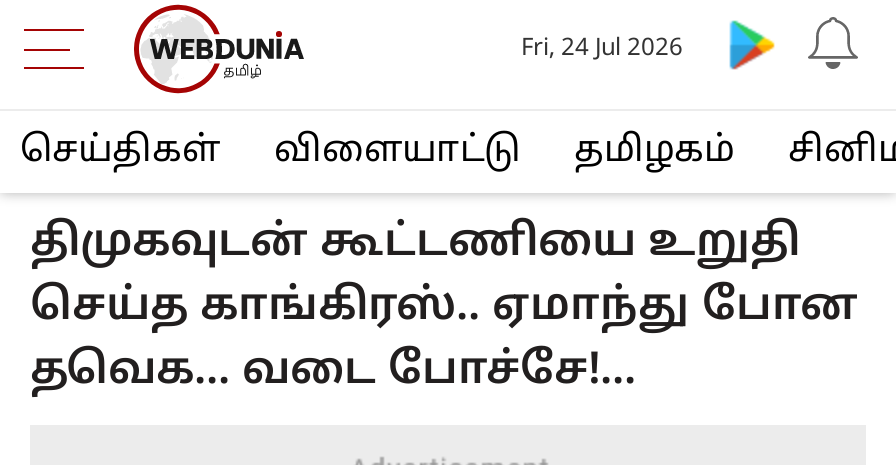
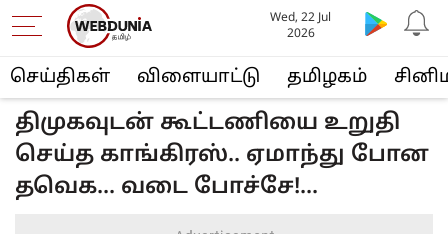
[521,35,683,63] Fri, 24 Jul 2026 -> [270,11,331,41] Wed, 22 Jul | 2026

